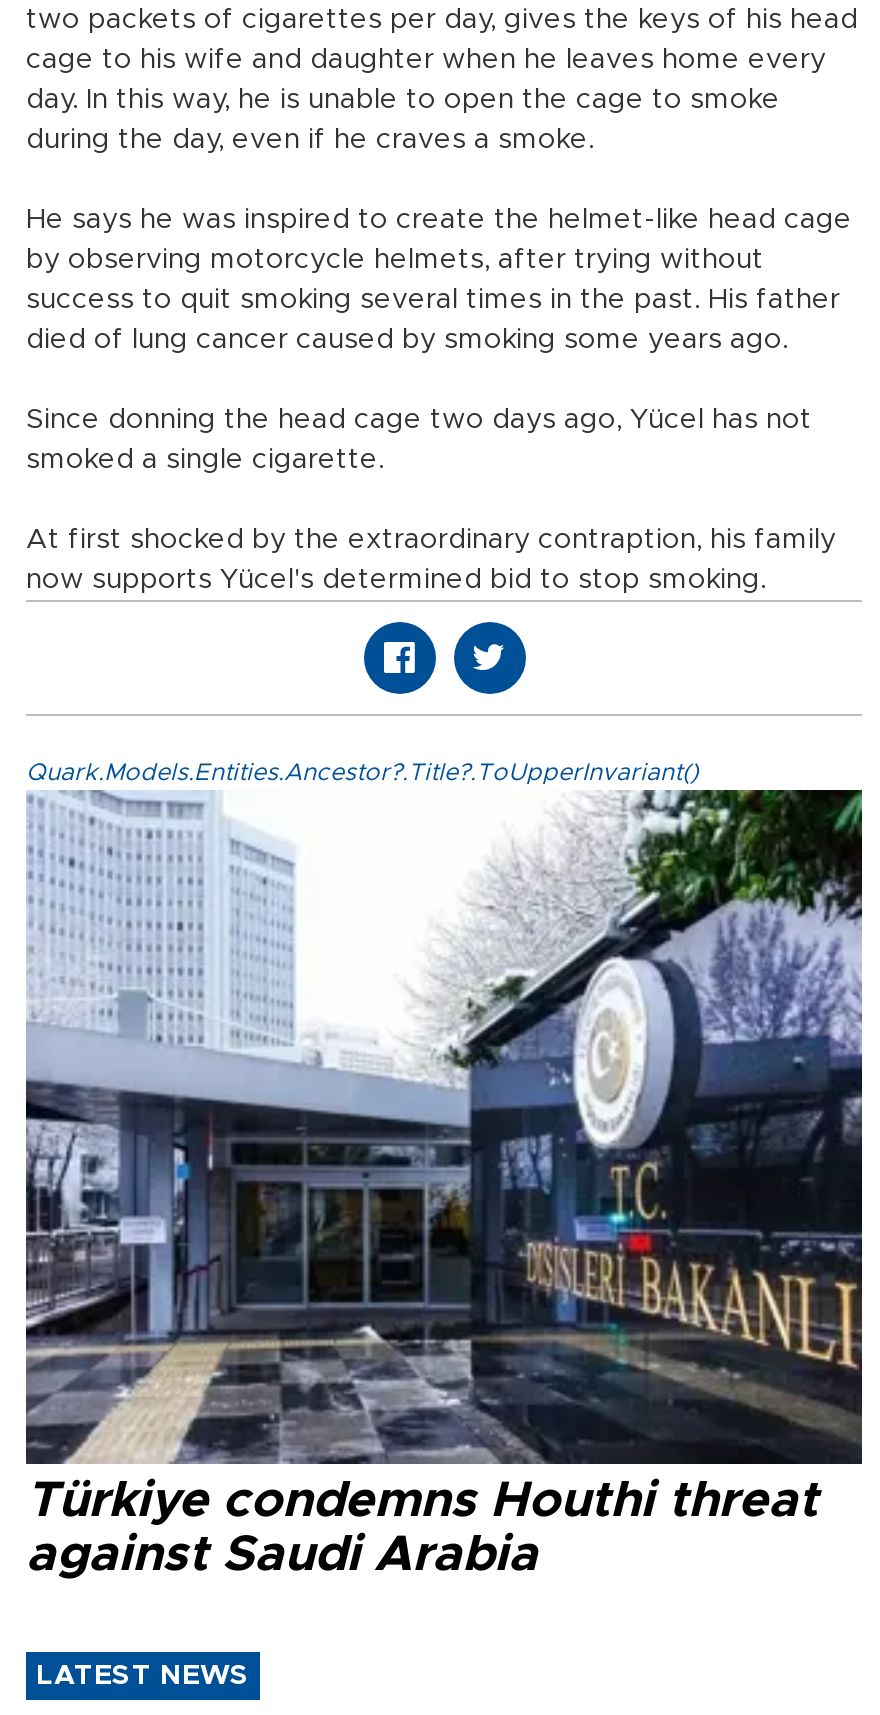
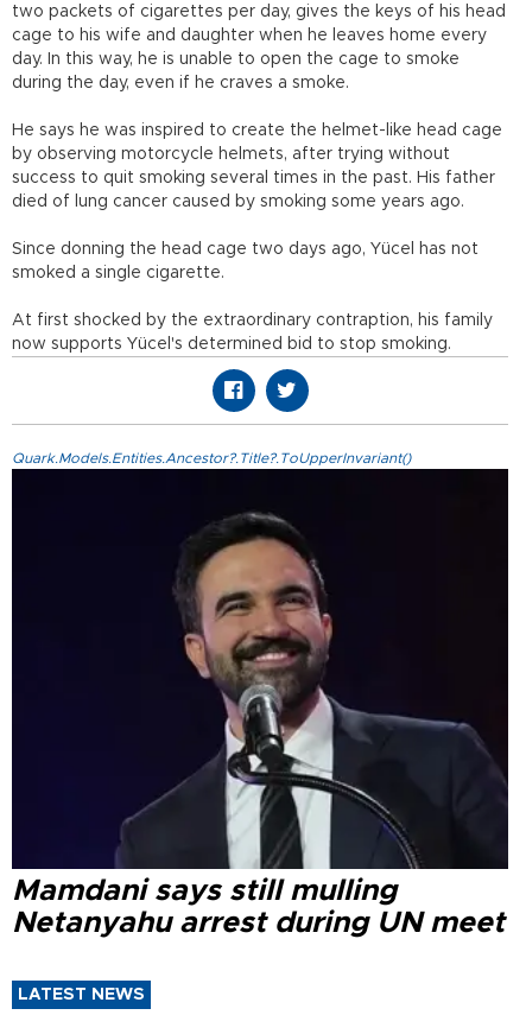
[24,788,864,1580] [image] | Türkiye condemns Houthi threat | against Saudi Arabia -> [11,468,509,938] [image] | Mamdani says still mulling | Netanyahu arrest during UN meet

